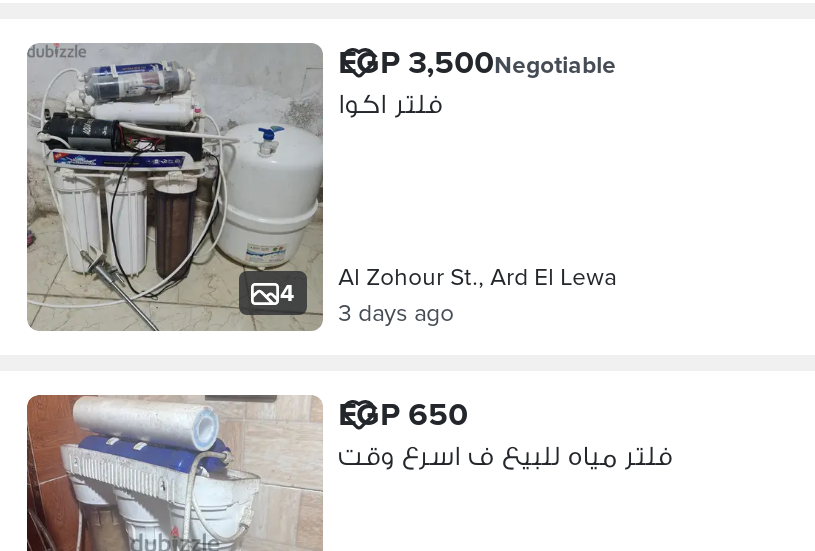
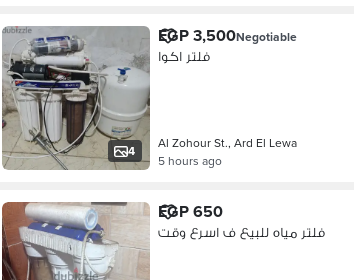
[338,295,454,329] 3 days ago -> [158,152,222,169] 5 hours ago

